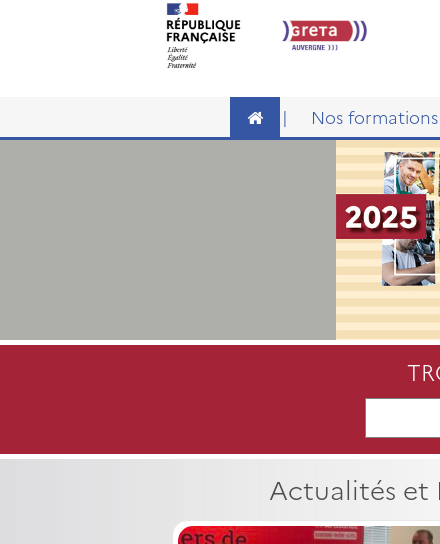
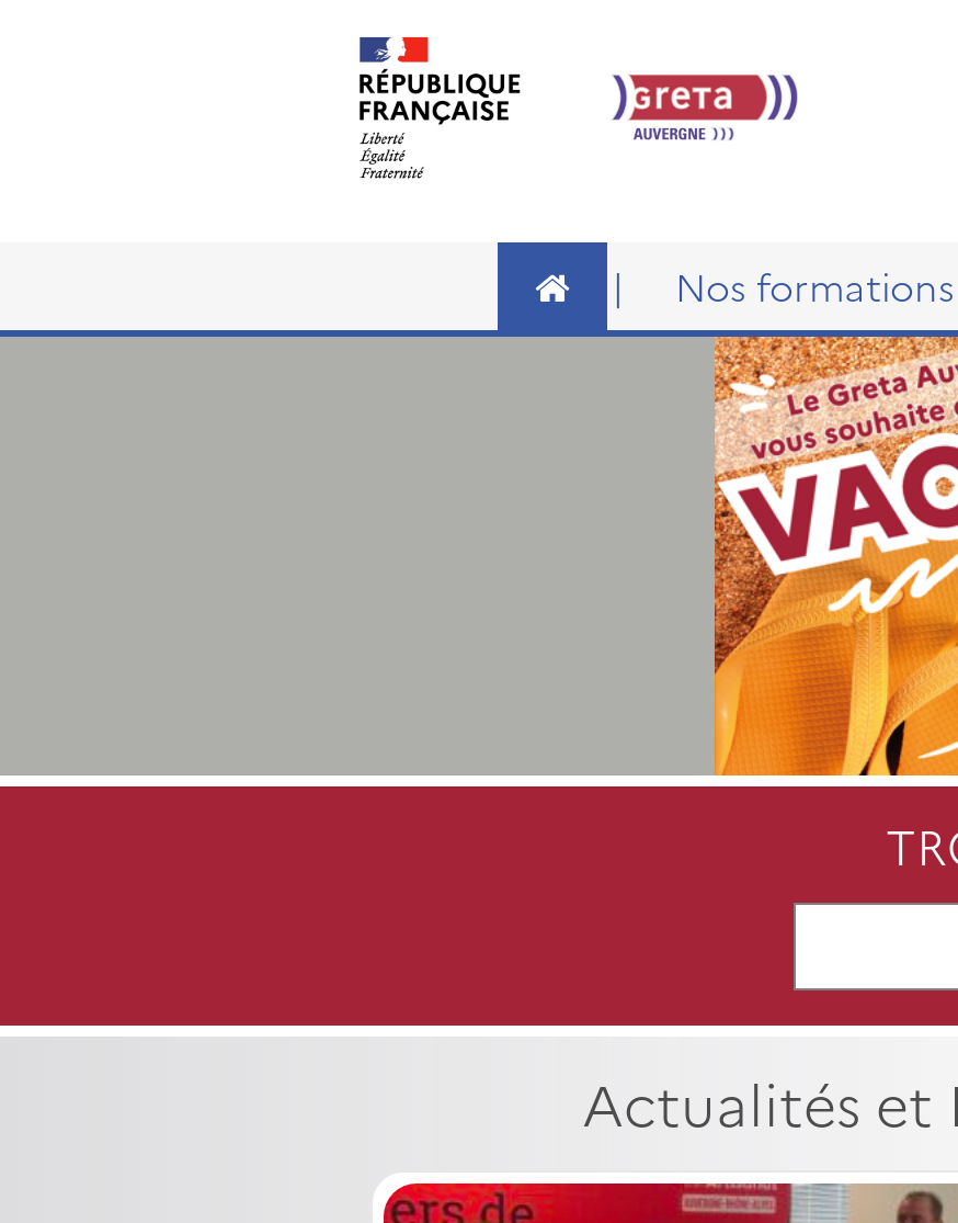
[329,139,437,340] [image] -> [712,335,951,778] [image]

